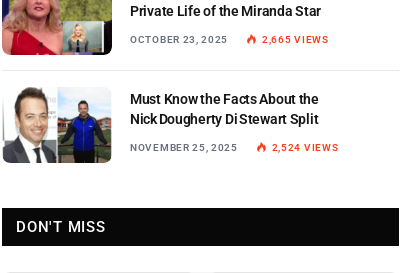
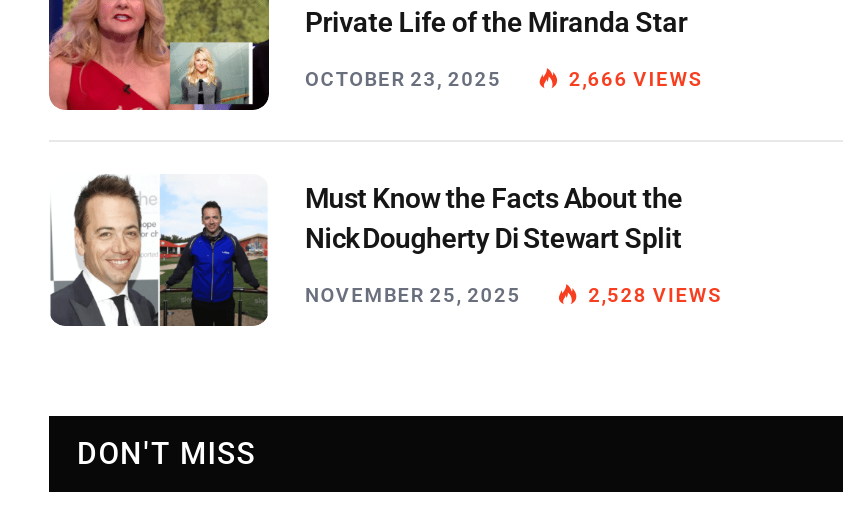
[262,34,329,45] 2,665 VIEWS -> [569,69,702,91] 2,666 VIEWS
[272,142,338,153] 2,524 VIEWS -> [588,285,722,307] 2,528 VIEWS

